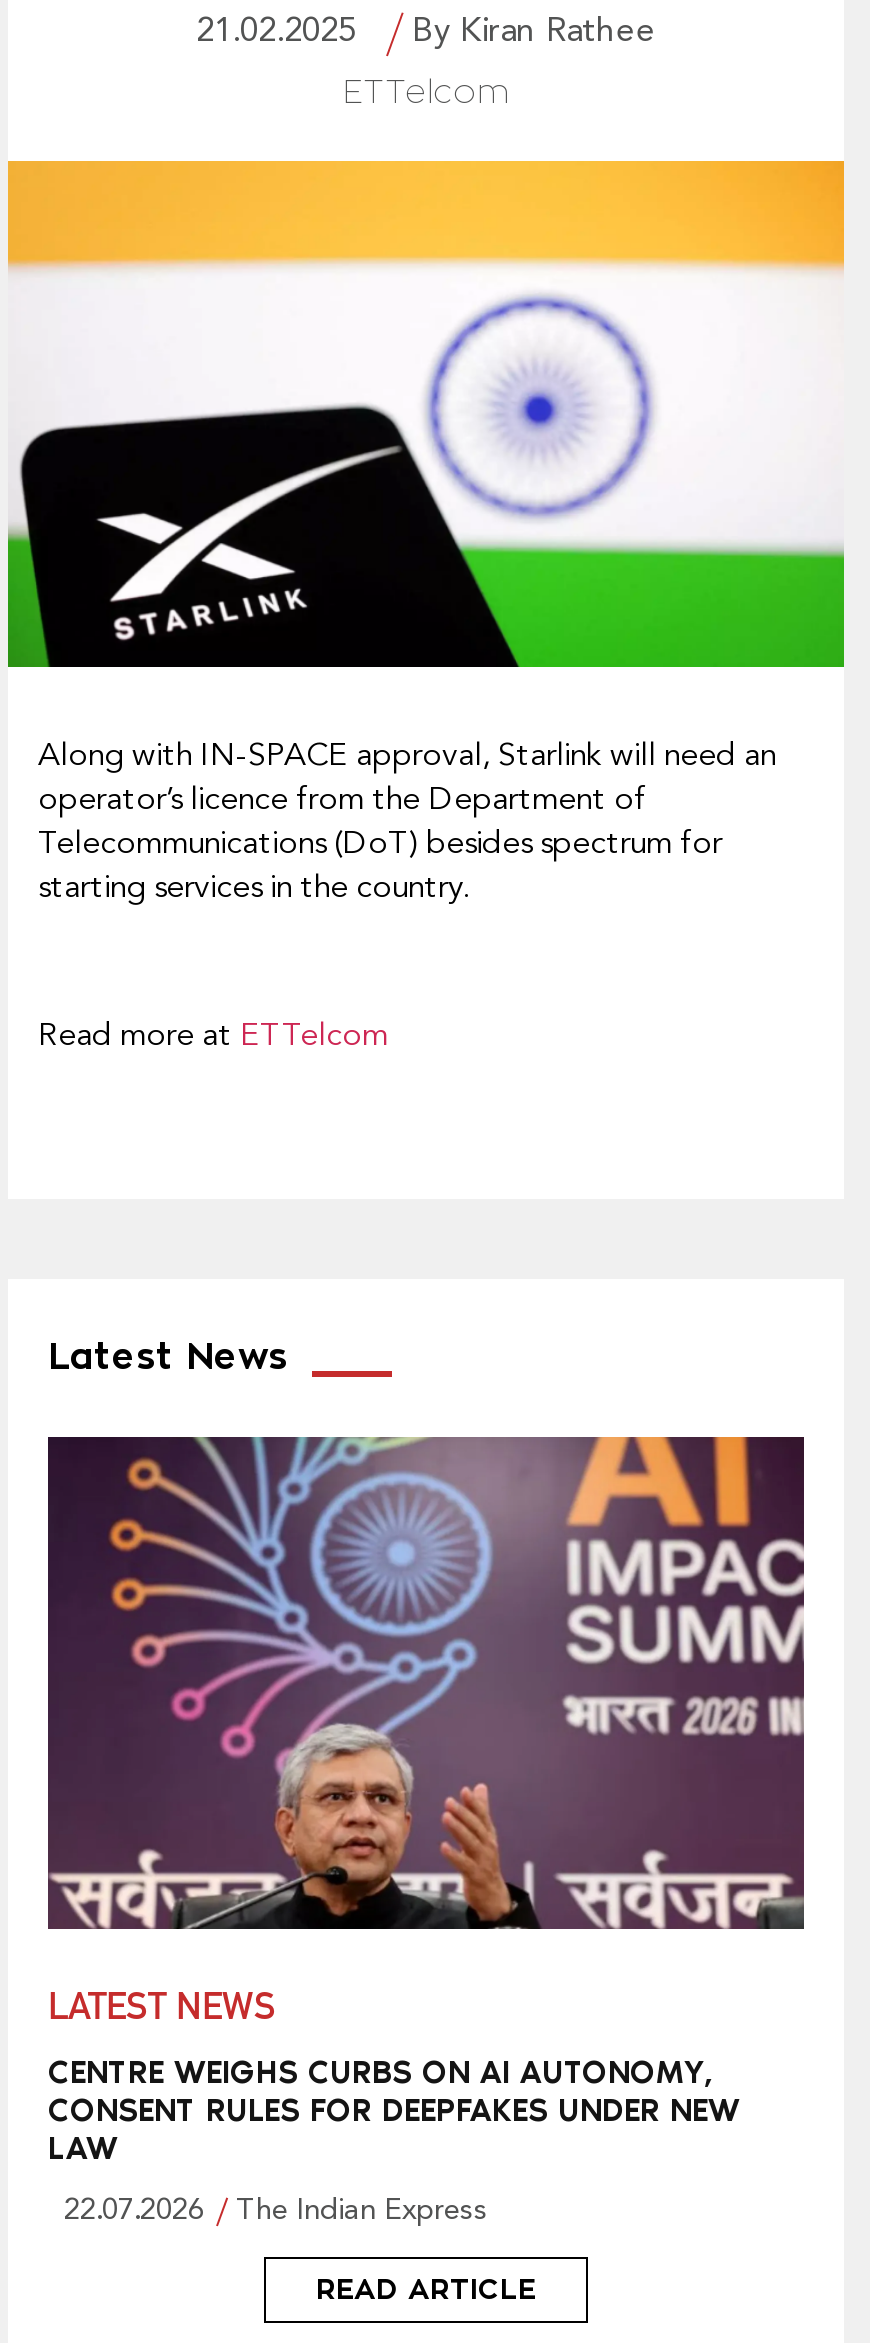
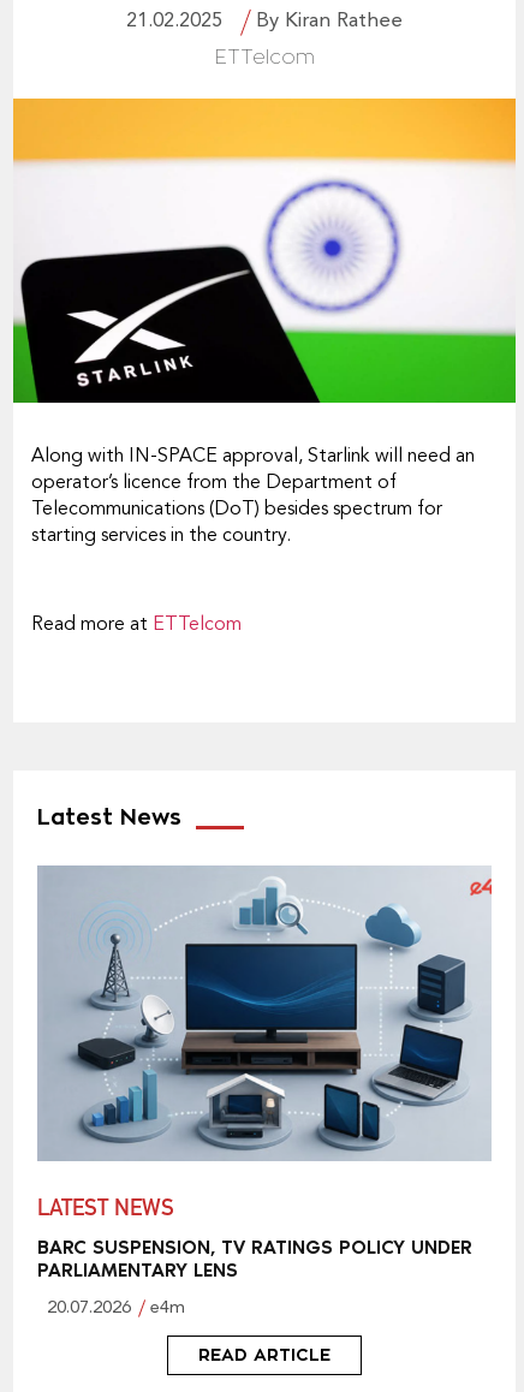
[48,1435,806,1931] [image] -> [38,865,493,1161] [image]
[48,2052,740,2166] CENTRE WEIGHS CURBS ON AI AUTONOMY, | CONSENT RULES FOR DEEPFAKES UNDER NEW | LAW -> [37,1235,472,1281] BARC SUSPENSION, TV RATINGS POLICY UNDER | PARLIAMENTARY LENS
[64,2196,488,2226] 22.07.2026 | The Indian Express -> [47,1299,185,1317] 20.07.2026 | e4m

